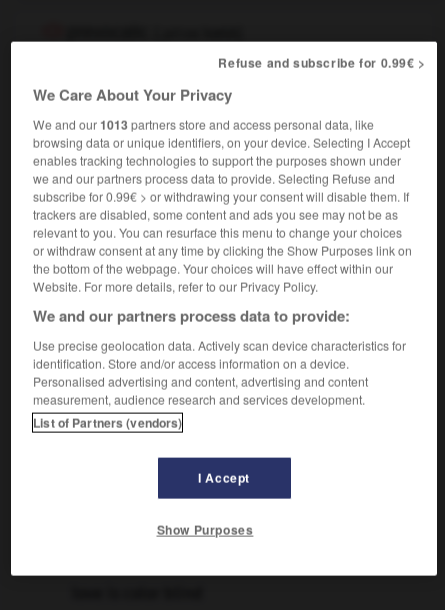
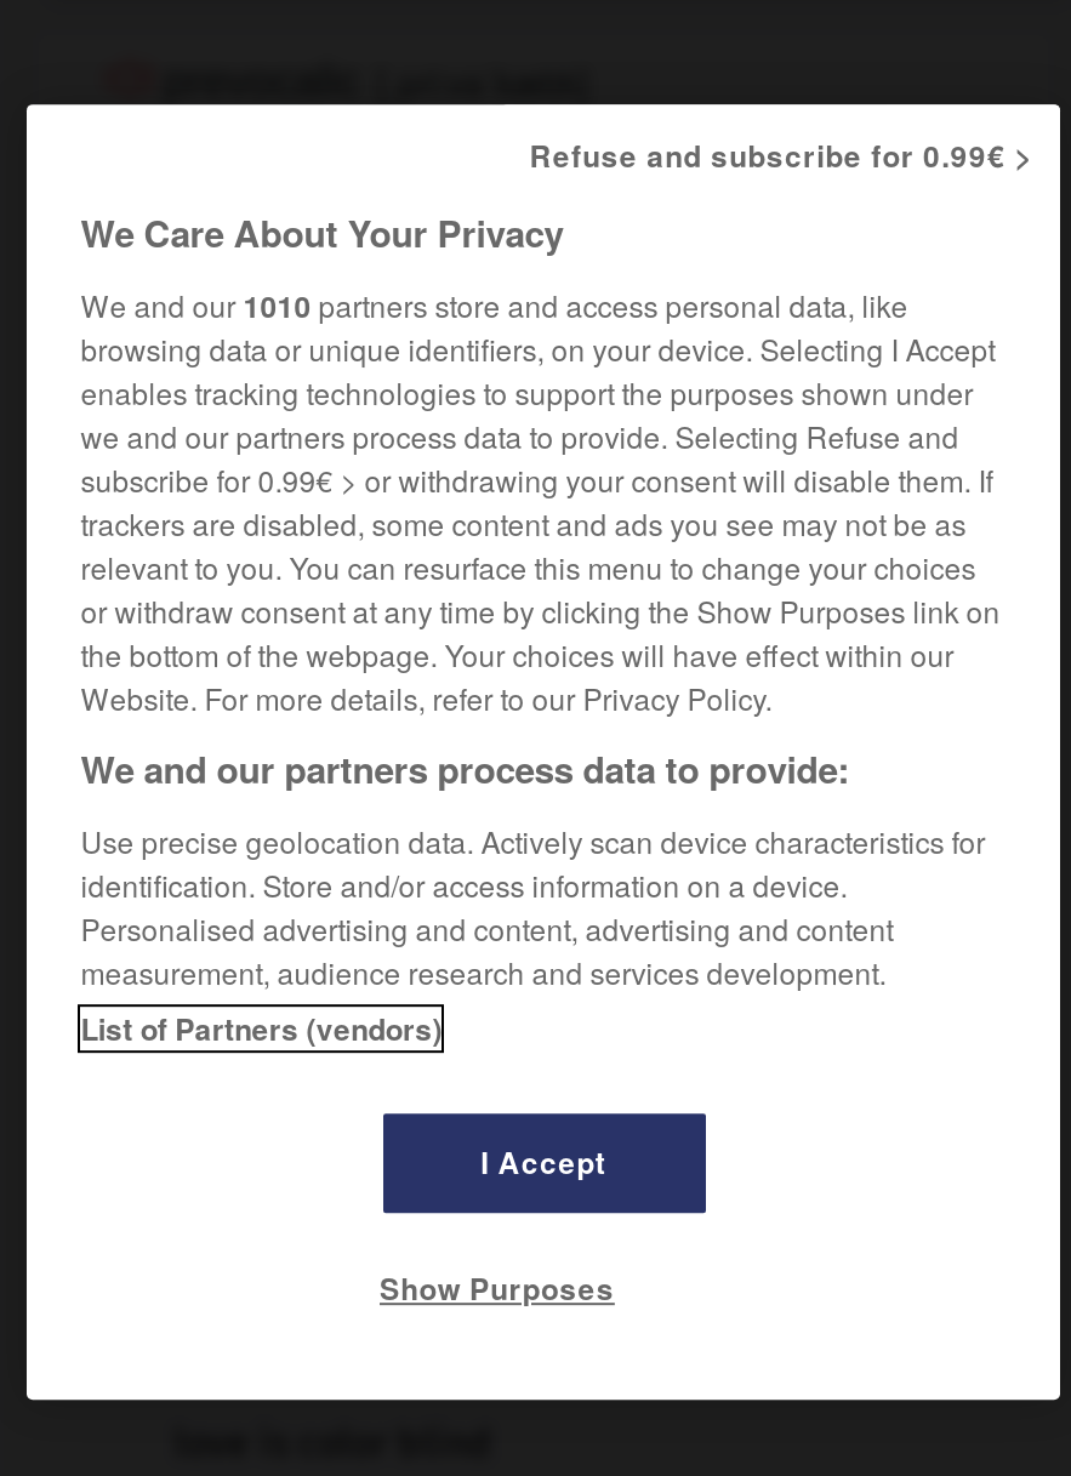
[33,115,374,133] We and our 1013 partners store and access personal data, like -> [81,284,908,327] We and our 1010 partners store and access personal data, like

